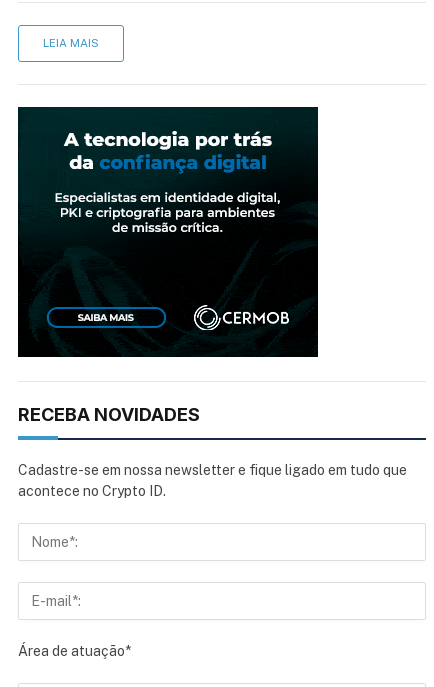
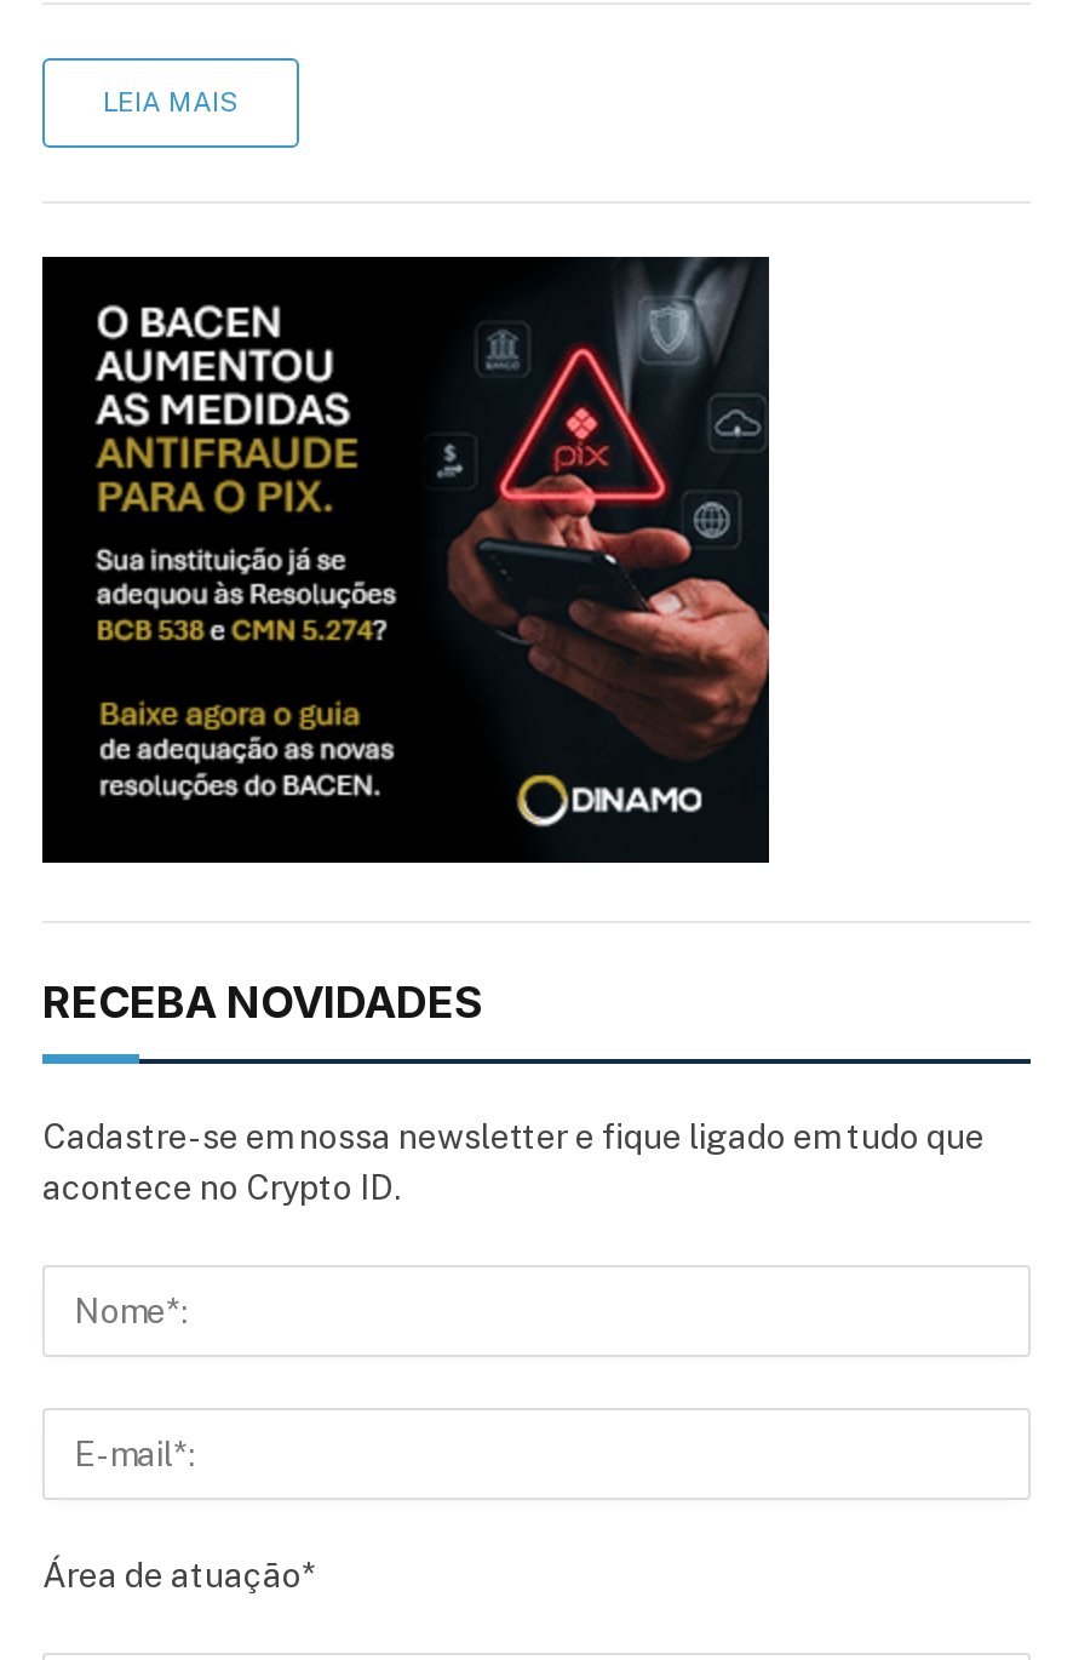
[19,106,319,342] [image] -> [47,253,771,830] [image]

